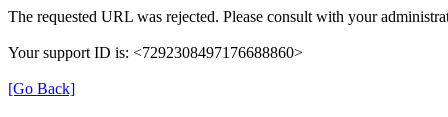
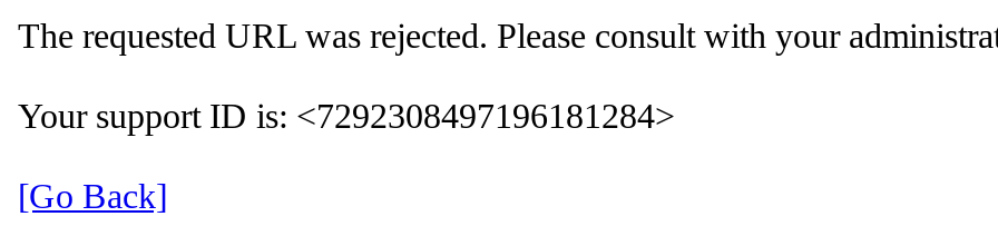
[8,44,303,61] Your support ID is: <7292308497176688860> -> [18,97,675,135] Your support ID is: <7292308497196181284>

